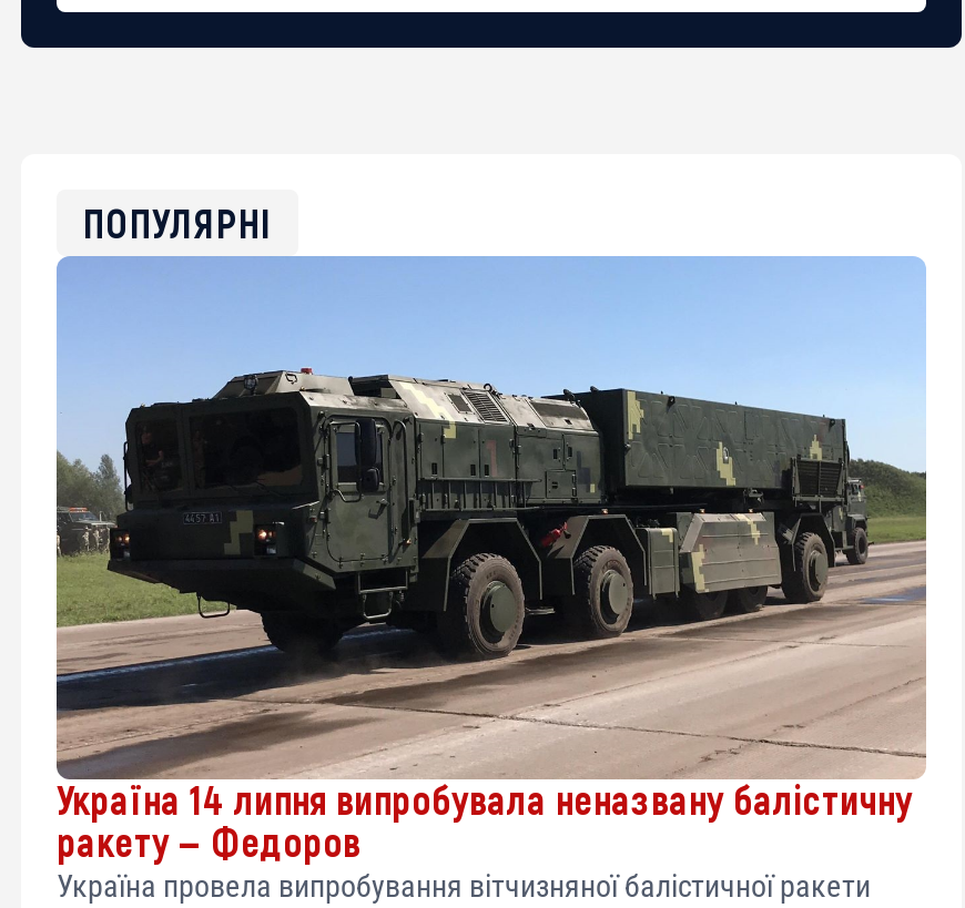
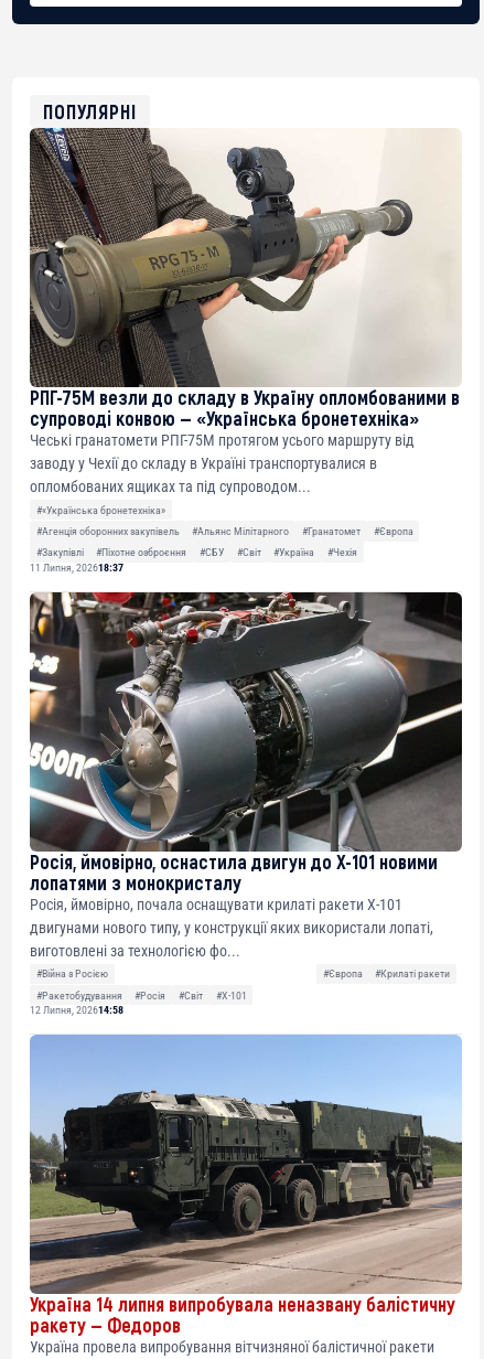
none -> [29,127,460,573] [image] | РПГ-75М везли до складу в Україну опломбованими в | супроводі конвою — «Українська бронетехніка» | Чеські гранатомети РПГ-75М протягом усього маршруту від | заводу у Чехії до складу в Україні транспортувалися в | опломбованих ящиках та під супроводом... | #«Українська бронетехніка» | #Агенція оборонних закупівель | #Альянс Мілітарного | #Гранатомет | #Європа | #Закупівлі | #Піхотне озброєння | #СБУ | #Світ | #Україна | #Чехія | 11 Липня, 2026 18:37
none -> [29,591,463,1016] [image] | Росія, ймовірно, оснастила двигун до Х-101 новими | лопатями з монокристалу | Росія, ймовірно, почала оснащувати крилаті ракети Х-101 | двигунами нового типу, у конструкції яких використали лопаті, | виготовлені за технологією фо... | #Війна з Росією | #Європа | #Крилаті ракети | #Ракетобудування | #Росія | #Світ | #Х-101 | 12 Липня, 2026 14:58

